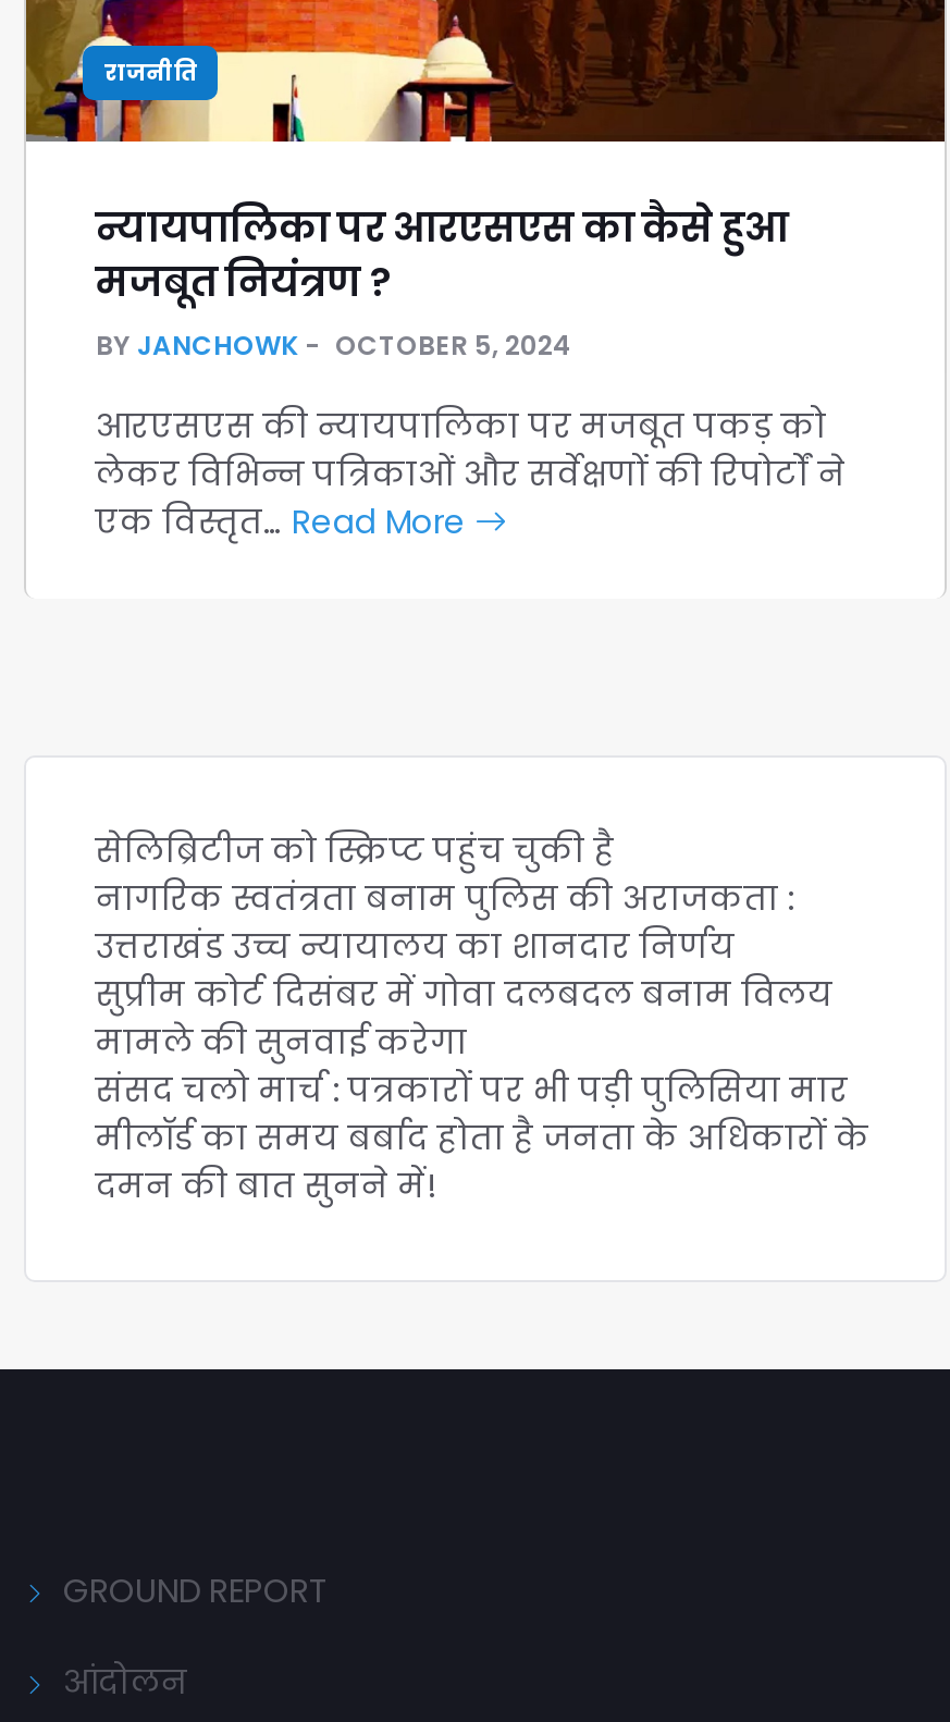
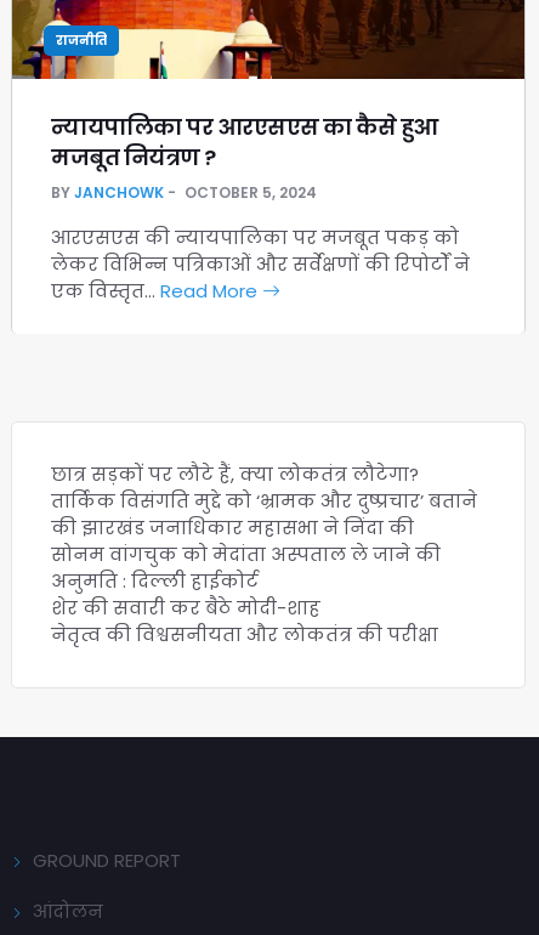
[96,827,871,1208] सेलिब्रिटीज को स्क्रिप्ट पहुंच चुकी है | नागरिक स्वतंत्रता बनाम पुलिस की अराजकता : | उत्तराखंड उच्च न्यायालय का शानदार निर्णय | सुप्रीम कोर्ट दिसंबर में गोवा दलबदल बनाम विलय | मामले की सुनवाई करेगा | संसद चलो मार्च : पत्रकारों पर भी पड़ी पुलिसिया मार | मीलॉर्ड का समय बर्बाद होता है जनता के अधिकारों के | दमन की बात सुनने में! -> [51,461,477,647] छात्र सड़कों पर लौटे हैं, क्या लोकतंत्र लौटेगा? | तार्किक विसंगति मुद्दे को ‘भ्रामक और दुष्प्रचार’ बताने | की झारखंड जनाधिकार महासभा ने निंदा की | सोनम वांगचुक को मेदांता अस्पताल ले जाने की | अनुमति : दिल्ली हाईकोर्ट | शेर की सवारी कर बैठे मोदी-शाह | नेतृत्व की विश्वसनीयता और लोकतंत्र की परीक्षा

